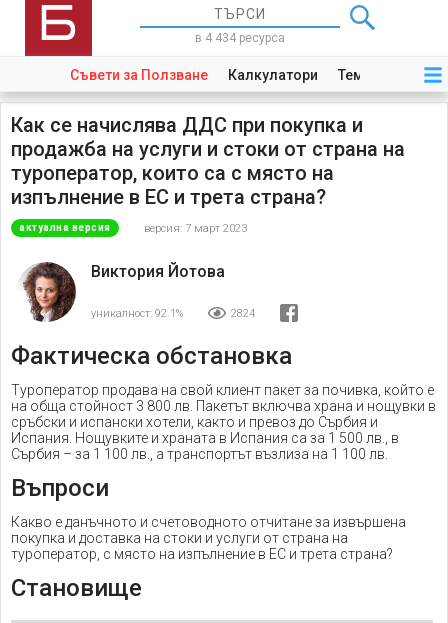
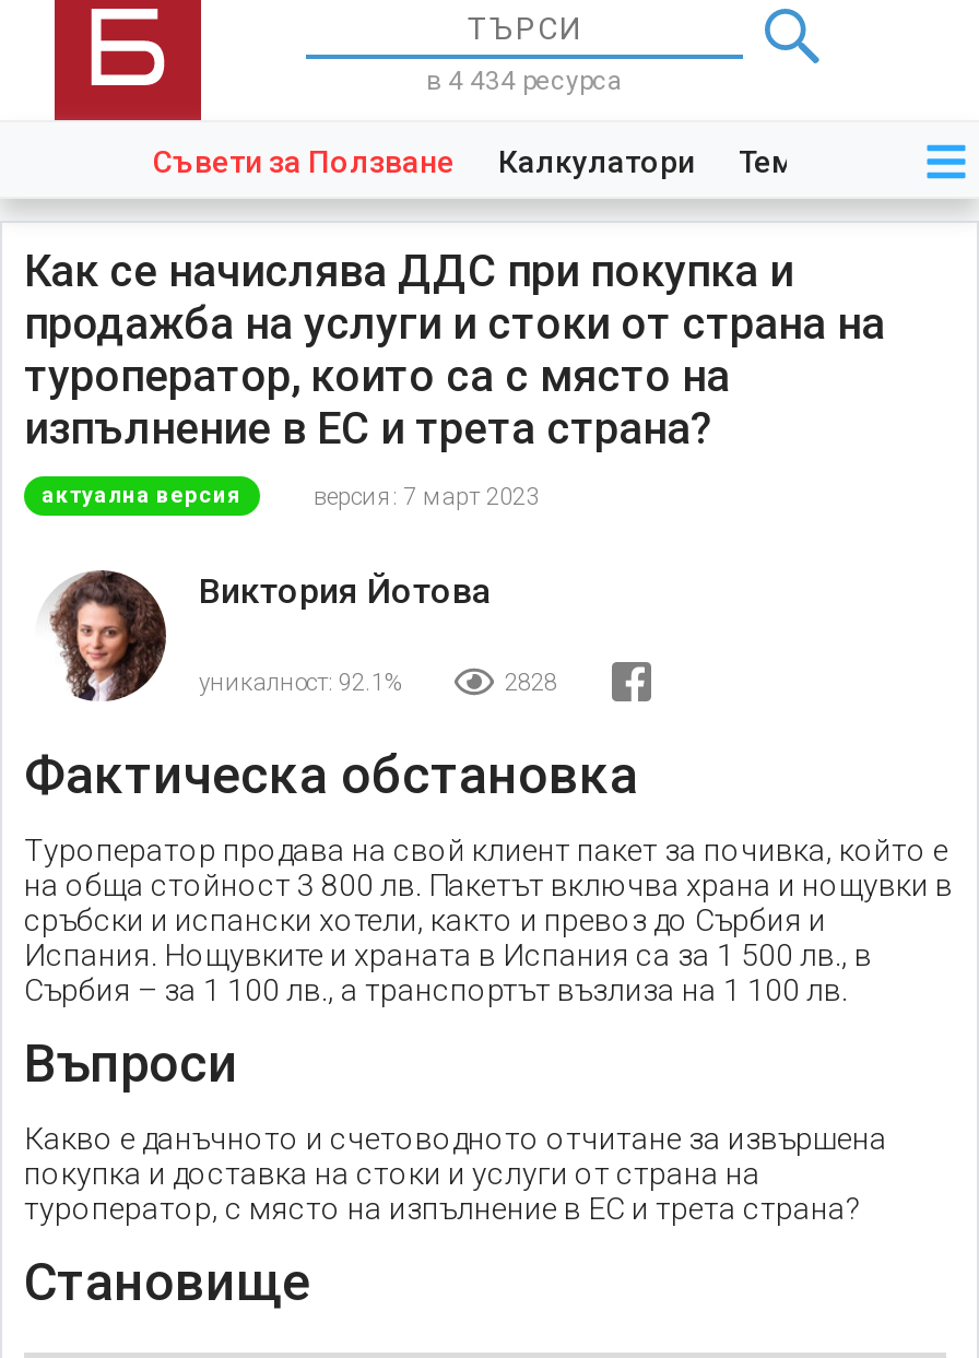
[231,306,255,319] 2824 -> [505,668,557,696] 2828

